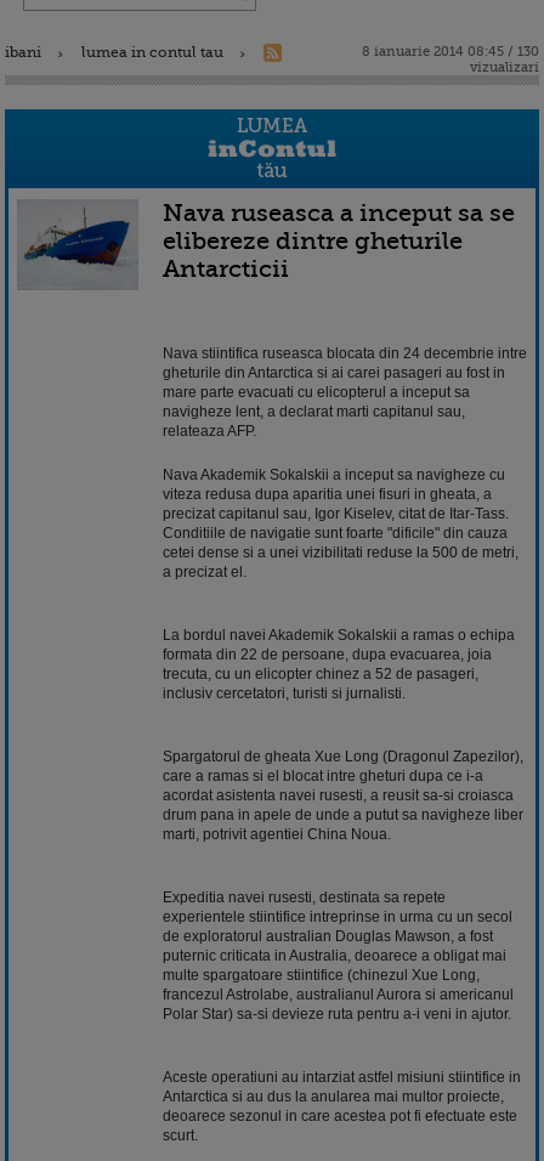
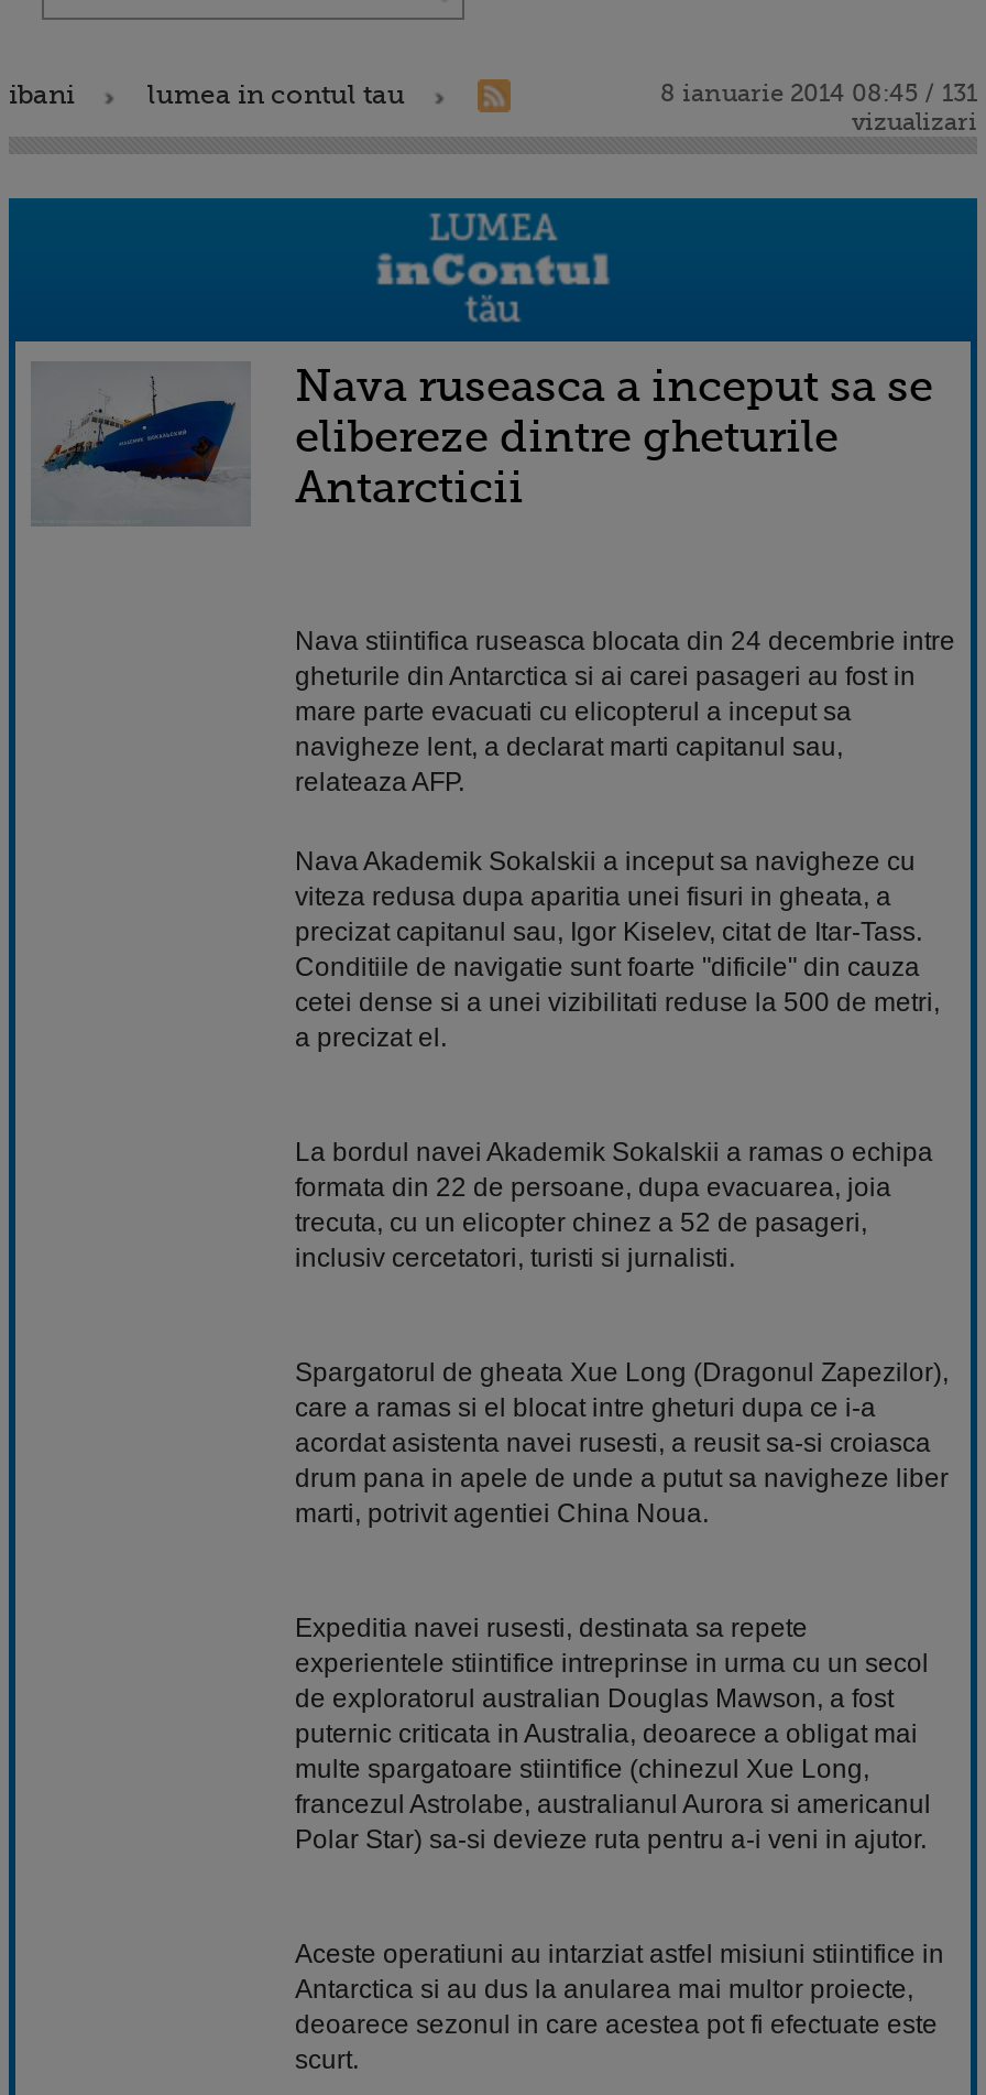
[362,44,539,60] 8 ianuarie 2014 08:45 / 130 -> [660,79,977,108] 8 ianuarie 2014 08:45 / 131

